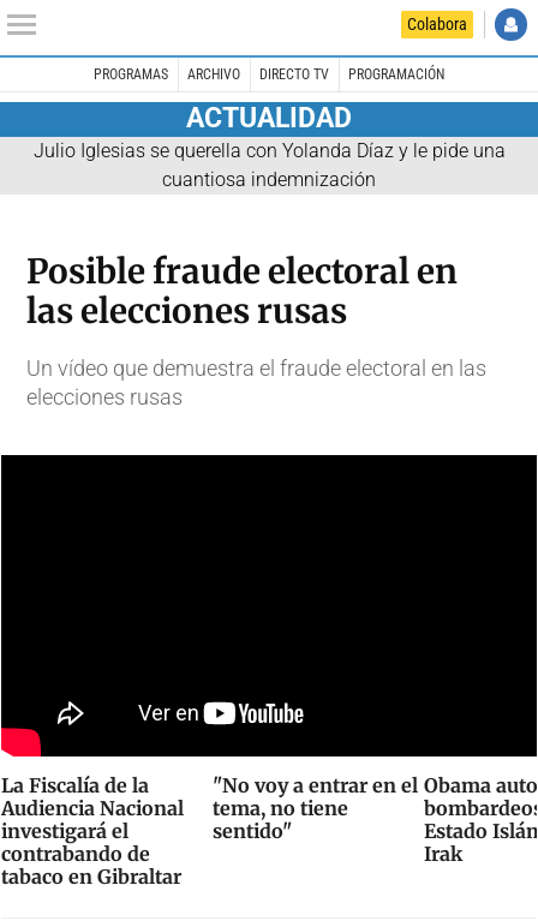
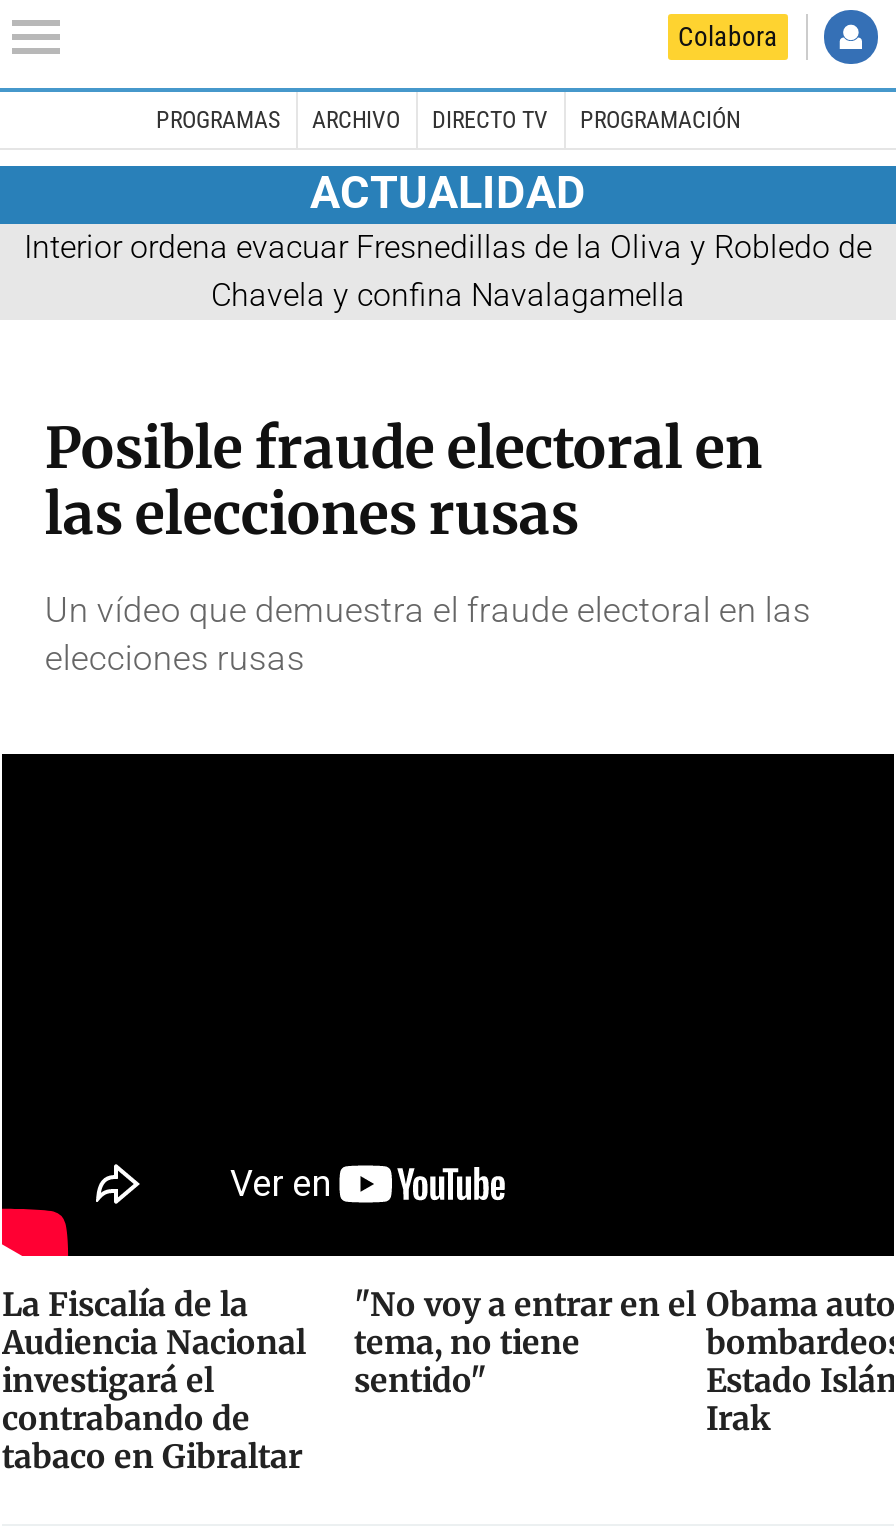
[33,139,505,190] Julio Iglesias se querella con Yolanda Díaz y le pide una | cuantiosa indemnización -> [24,227,872,313] Interior ordena evacuar Fresnedillas de la Oliva y Robledo de | Chavela y confina Navalagamella

